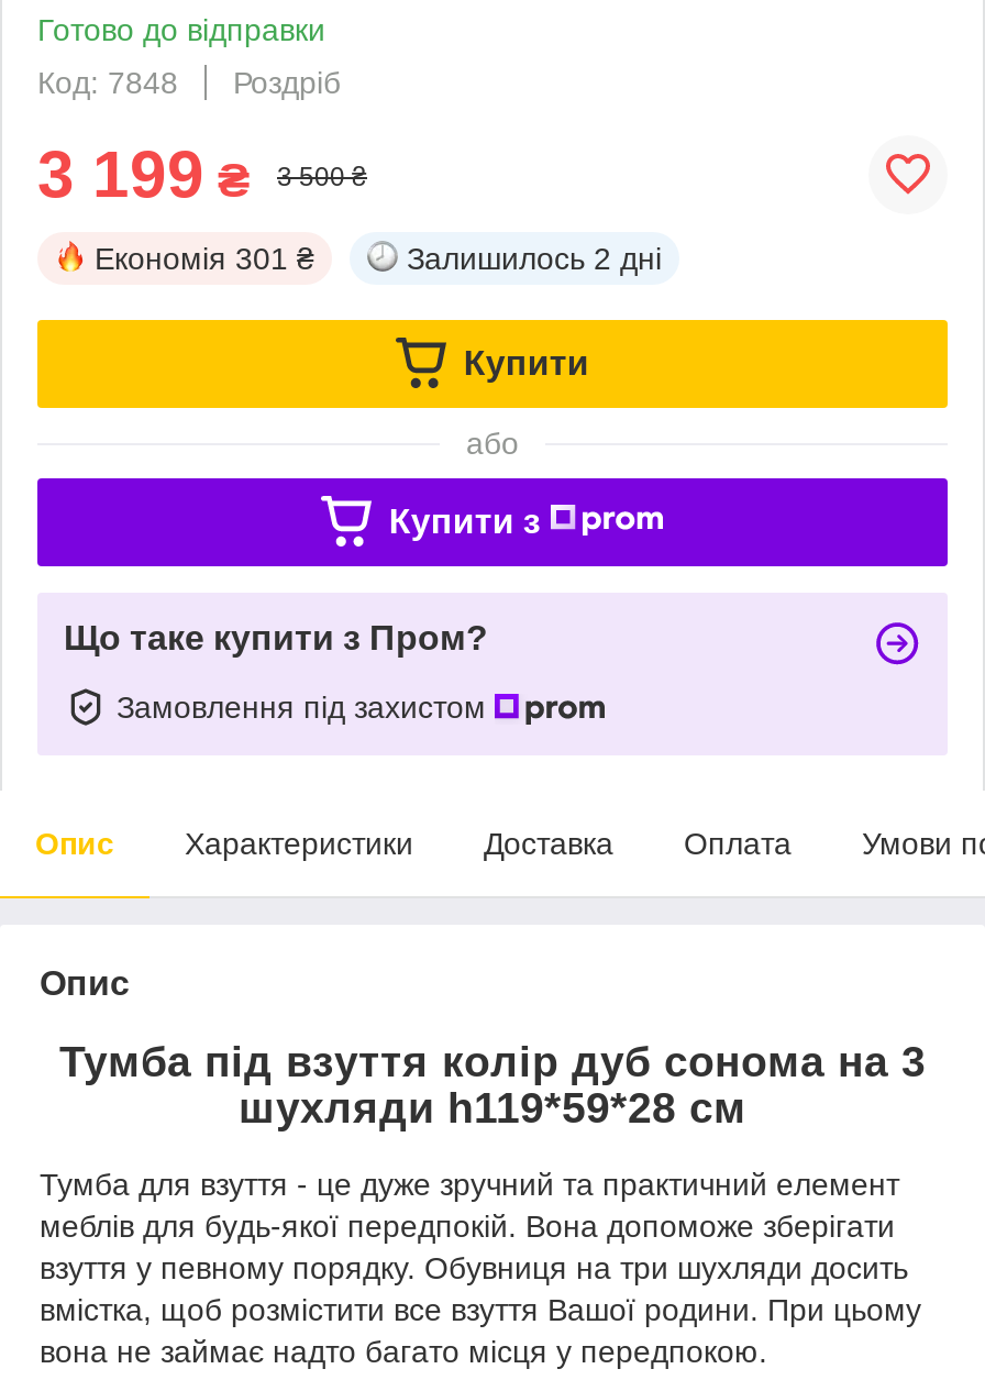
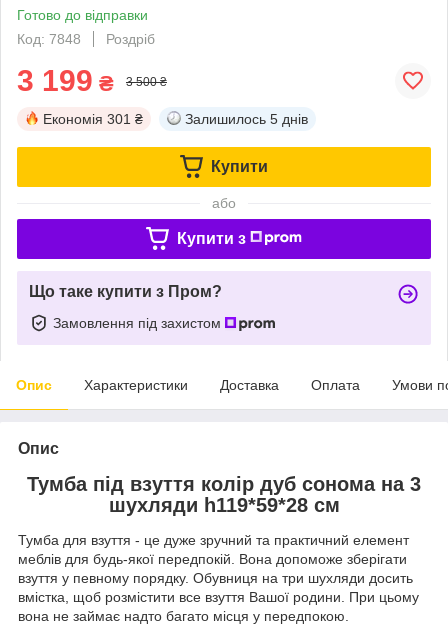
[407,240,662,276] Залишилось 2 дні -> [185,111,308,127] Залишилось 5 днів

